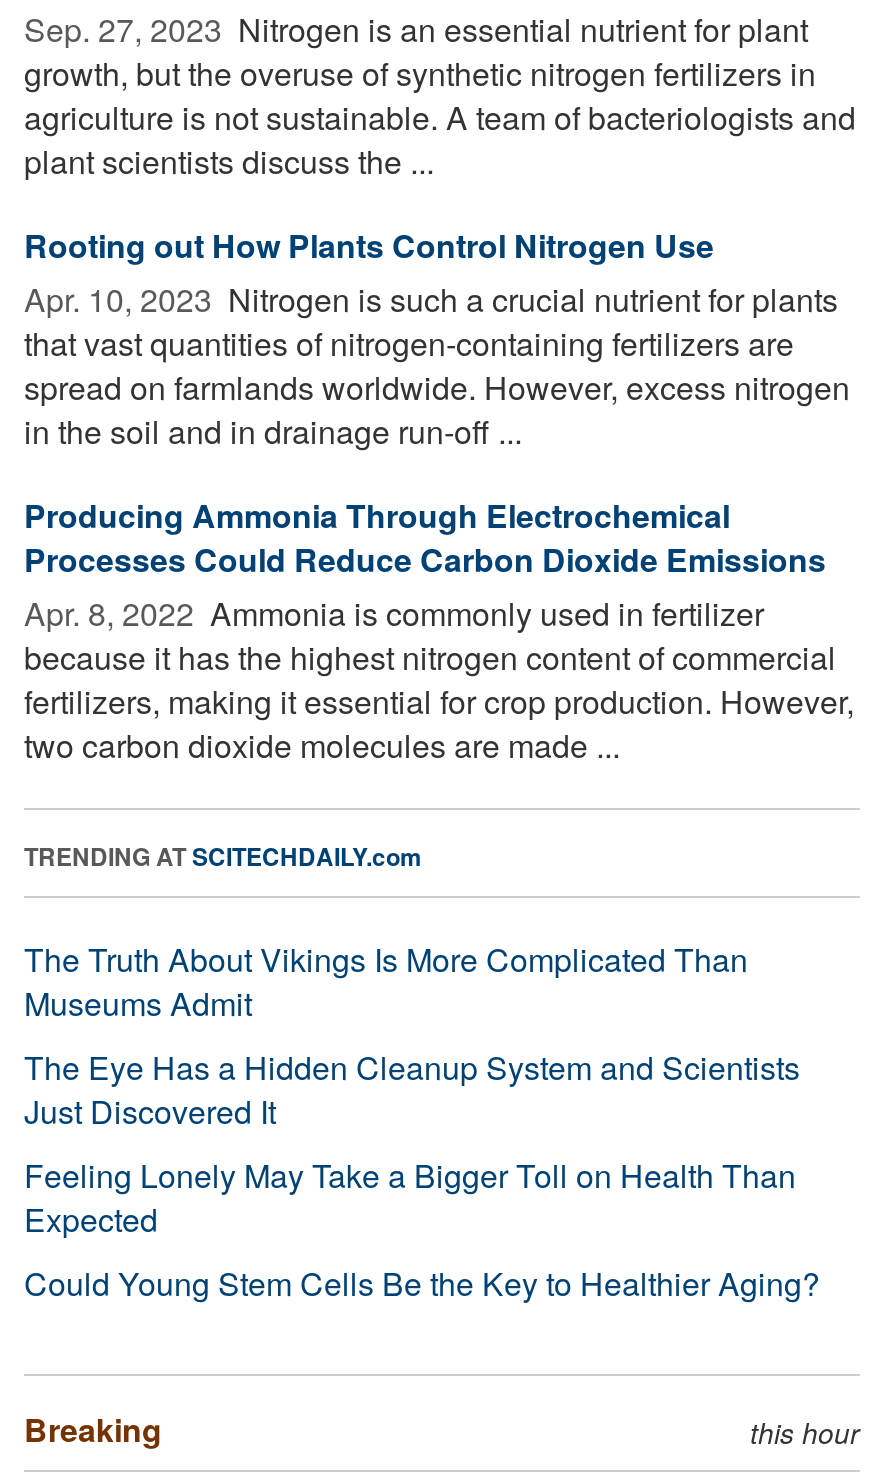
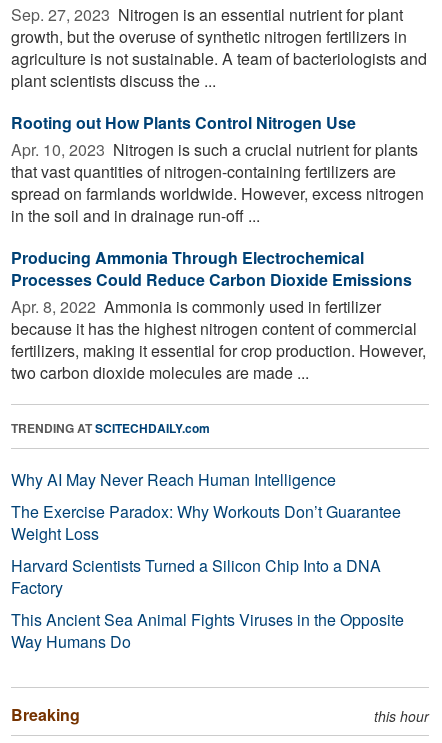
[24,936,820,1306] The Truth About Vikings Is More Complicated Than | Museums Admit | The Eye Has a Hidden Cleanup System and Scientists | Just Discovered It | Feeling Lonely May Take a Bigger Toll on Health Than | Expected | Could Young Stem Cells Be the Key to Healthier Aging? -> [11,468,404,653] Why AI May Never Reach Human Intelligence | The Exercise Paradox: Why Workouts Don’t Guarantee | Weight Loss | Harvard Scientists Turned a Silicon Chip Into a DNA | Factory | This Ancient Sea Animal Fights Viruses in the Opposite | Way Humans Do

